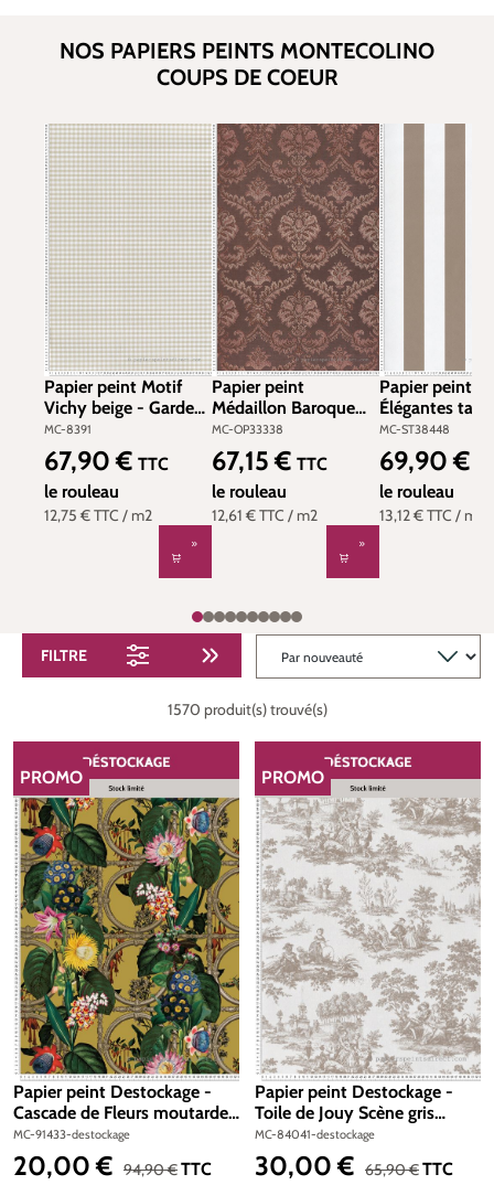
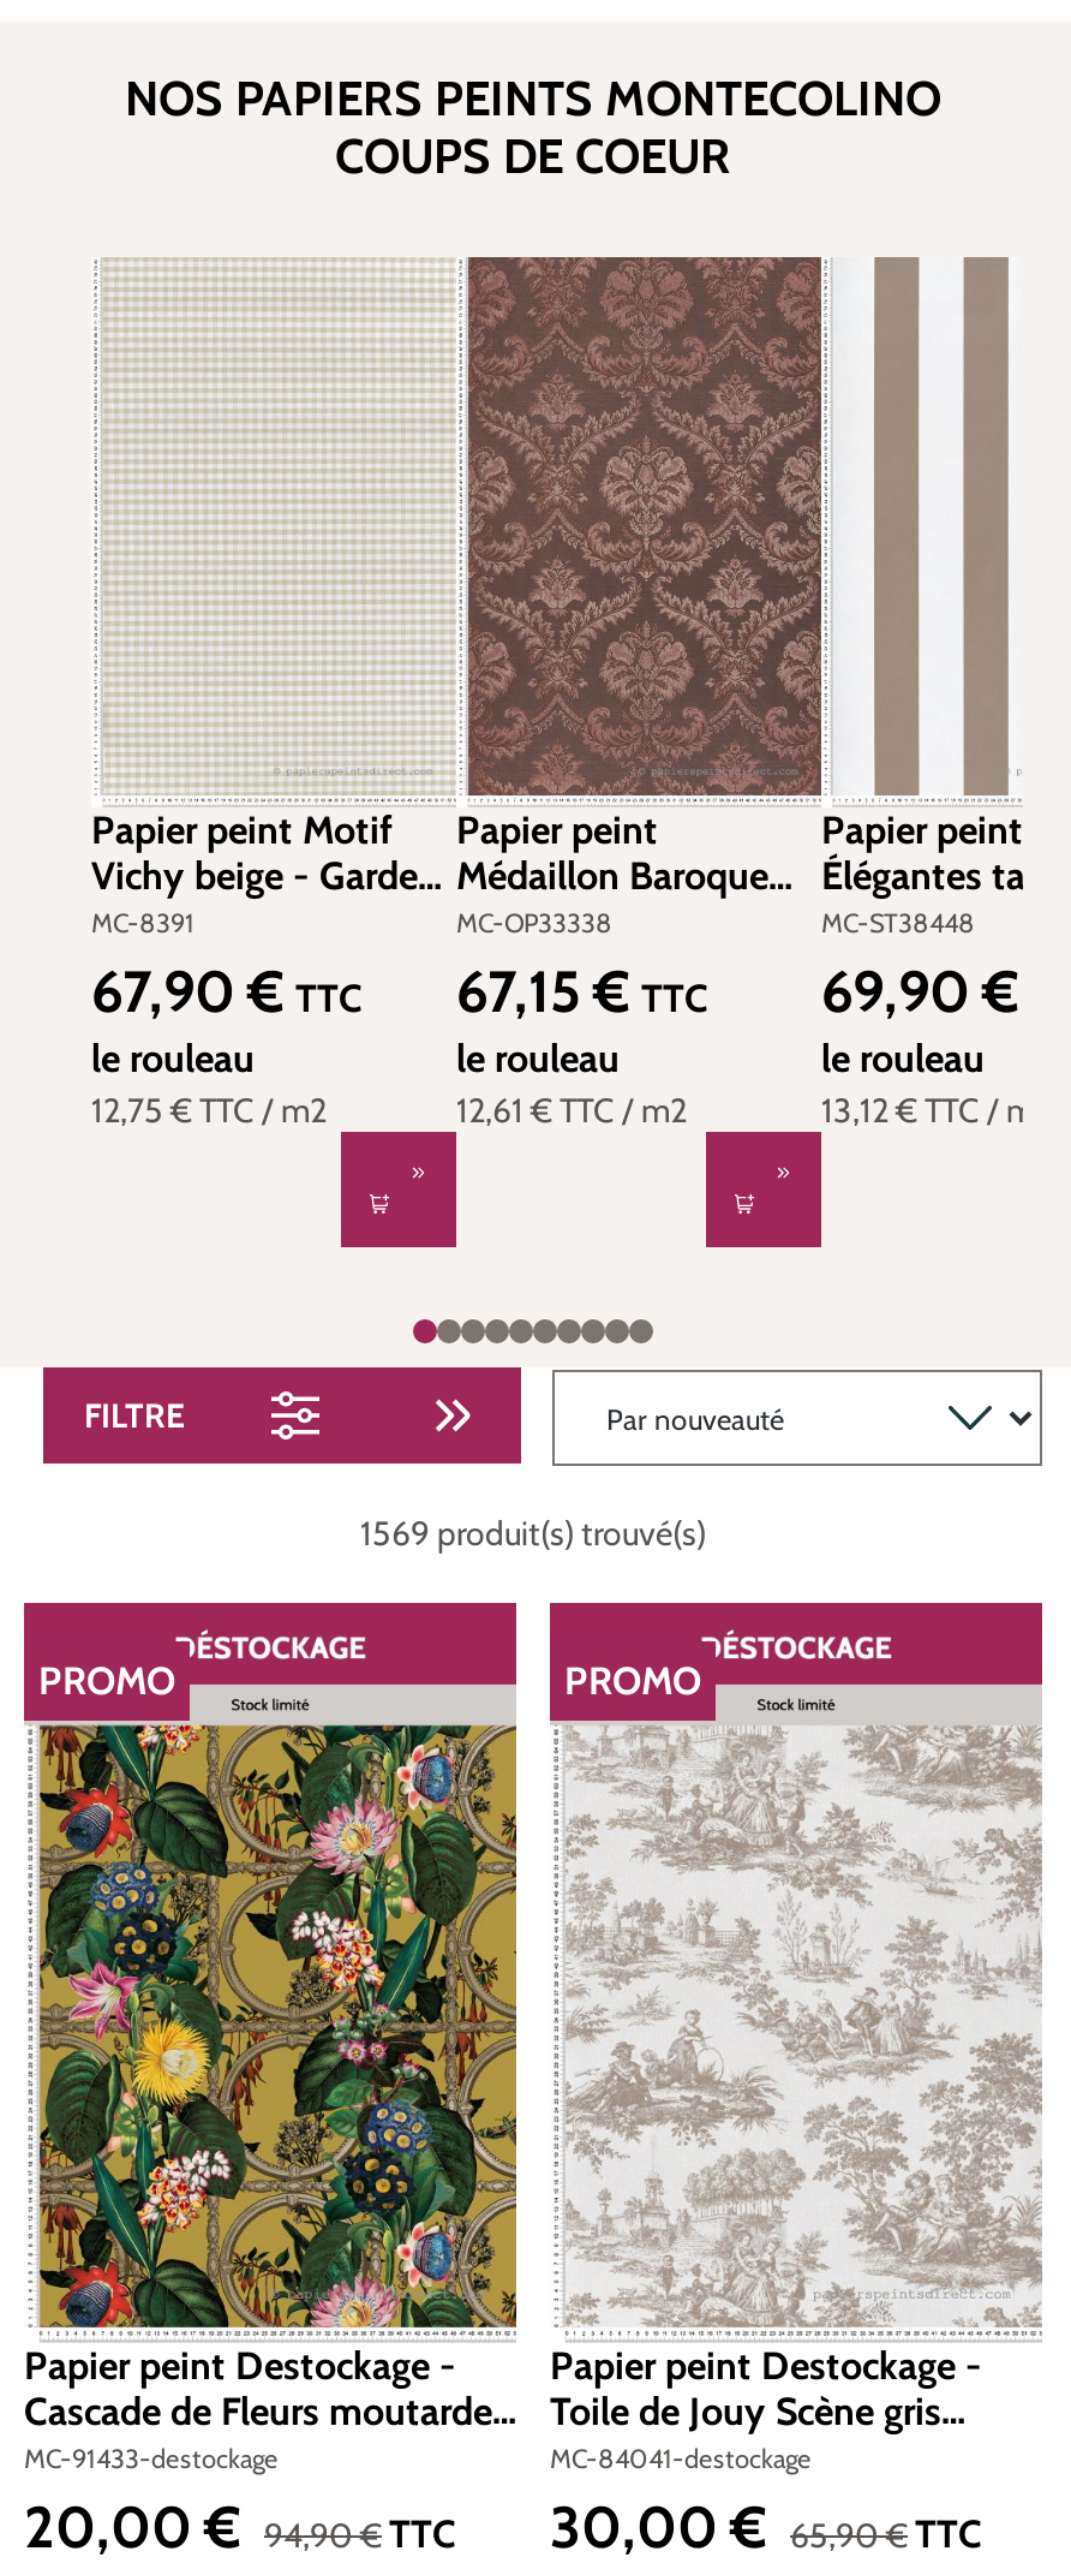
[167,700,327,719] 1570 produit(s) trouvé(s) -> [360,1512,706,1555] 1569 produit(s) trouvé(s)

